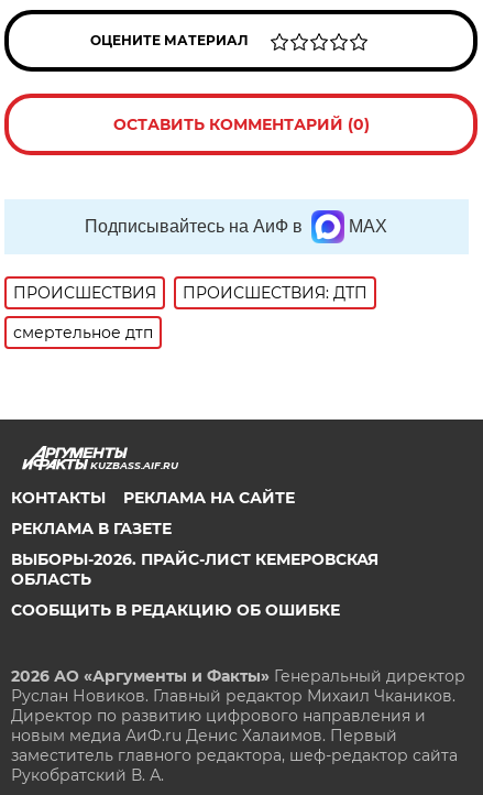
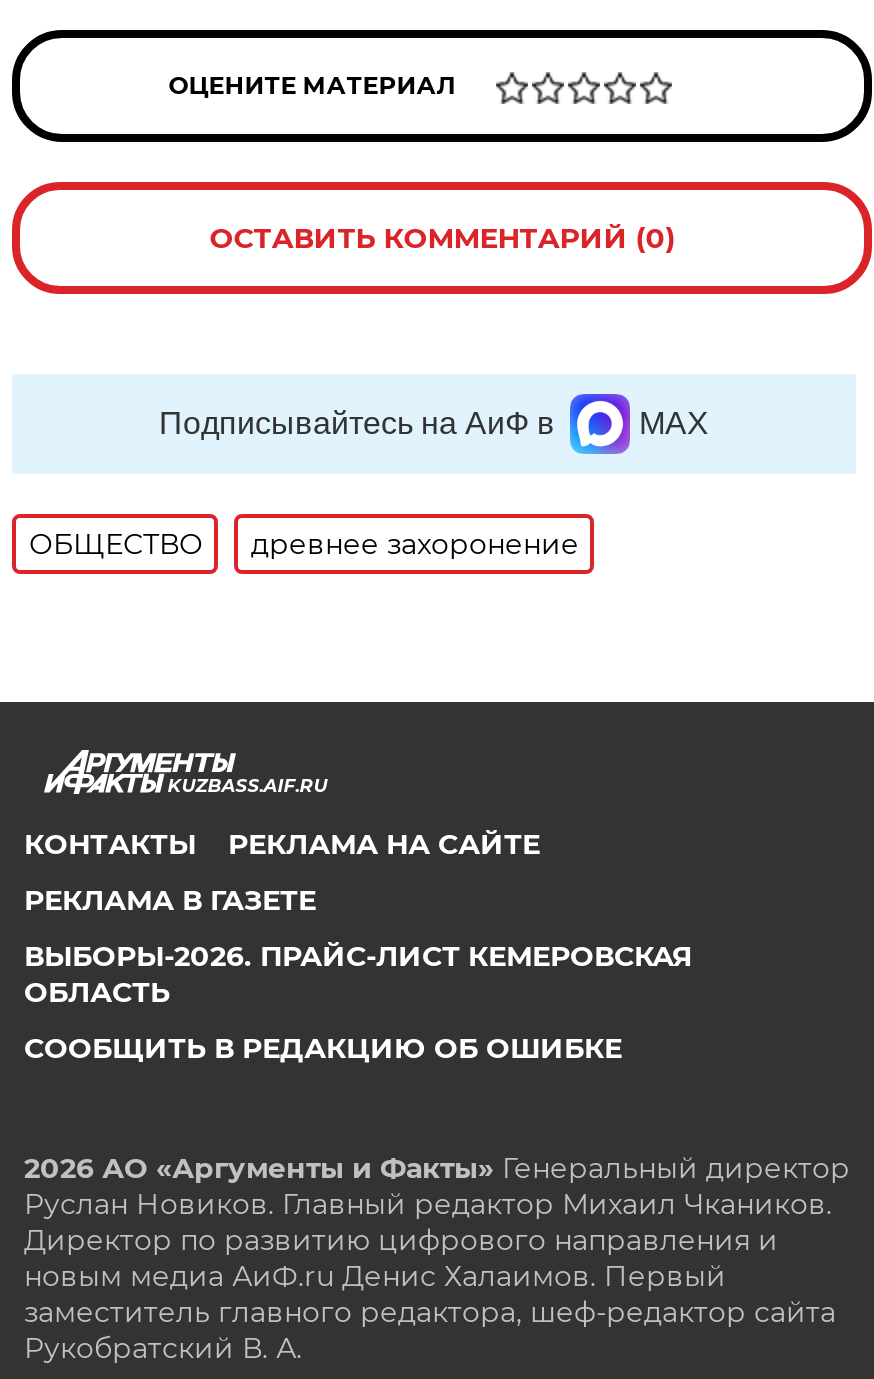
[14,283,368,342] ПРОИСШЕСТВИЯ | ПРОИСШЕСТВИЯ: ДТП | смертельное дтп -> [29,526,579,562] ОБЩЕСТВО | древнее захоронение

